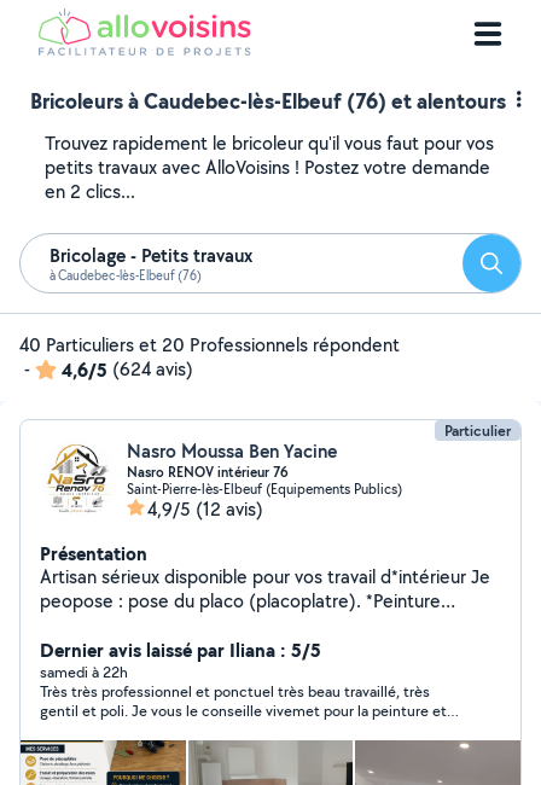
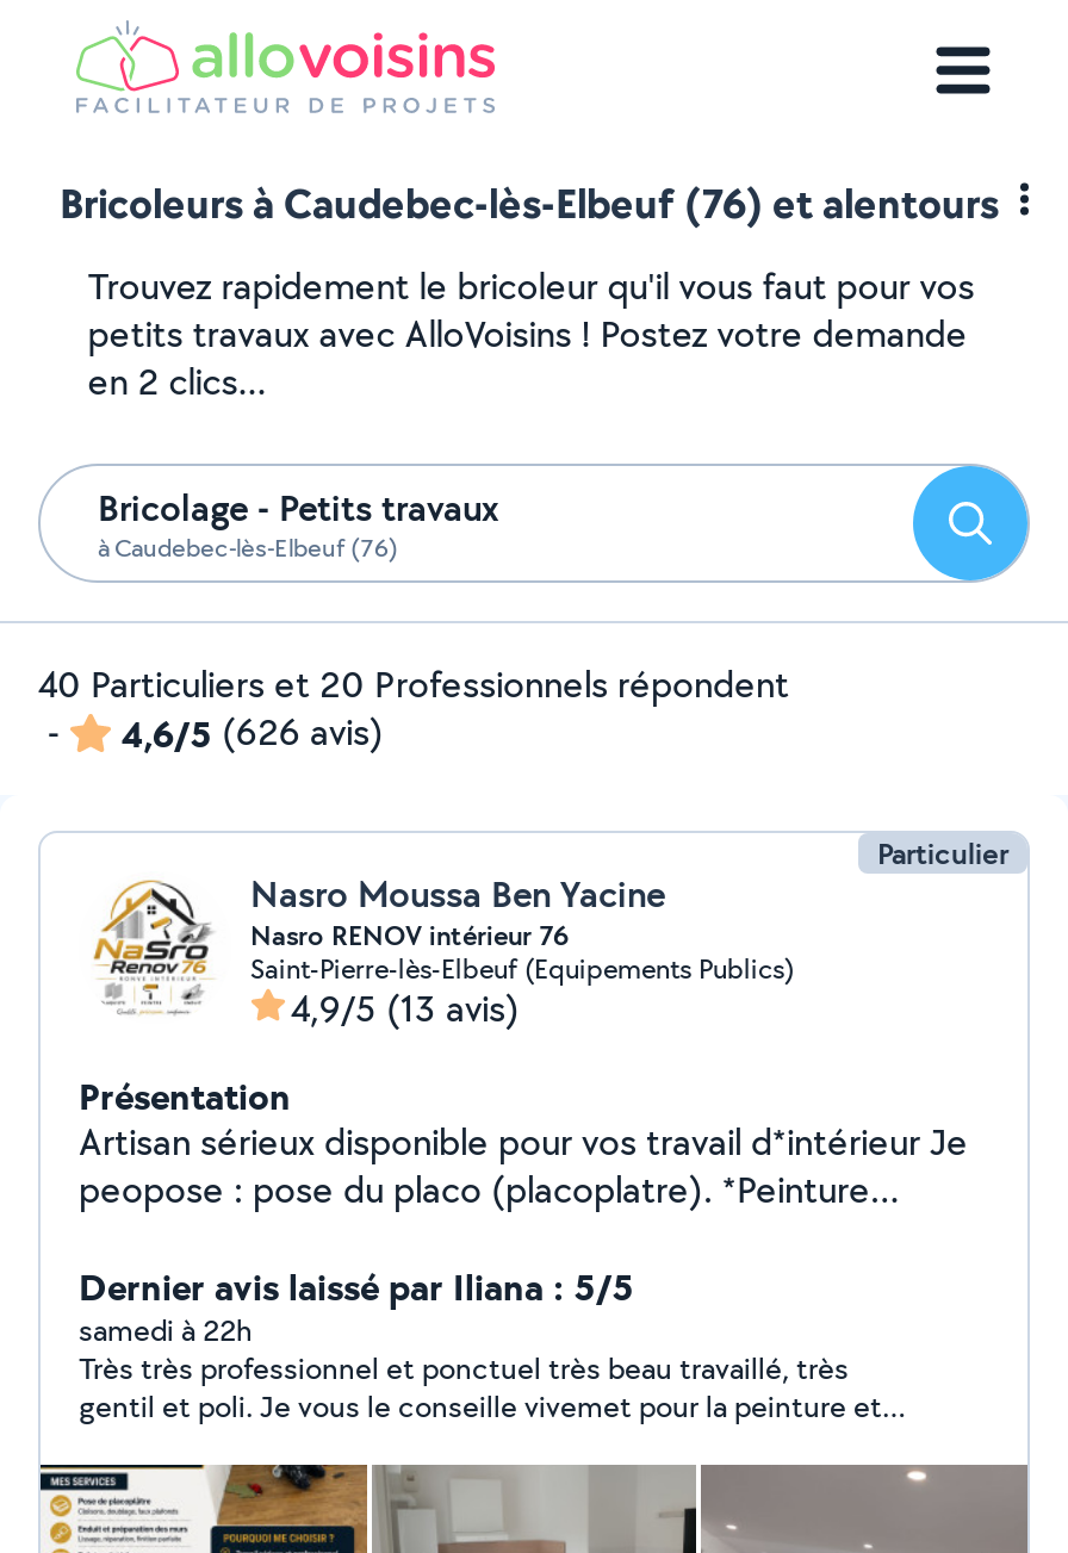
[62,356,193,383] 4,6/5 (624 avis) -> [122,707,384,759] 4,6/5 (626 avis)
[147,496,263,522] 4,9/5 (12 avis) -> [291,983,520,1033] 4,9/5 (13 avis)

